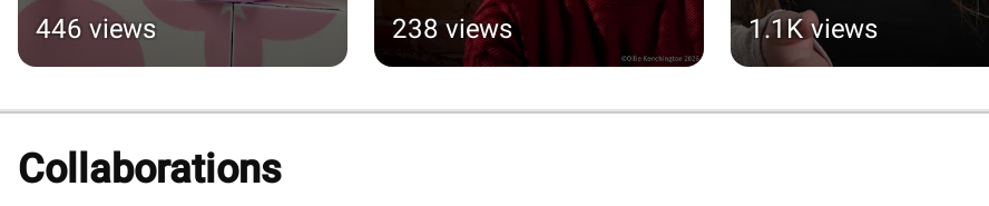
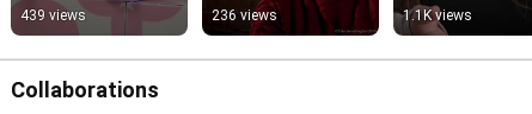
[36,13,156,45] 446 views -> [20,7,86,24] 439 views
[392,13,512,45] 238 views -> [212,7,277,24] 236 views

